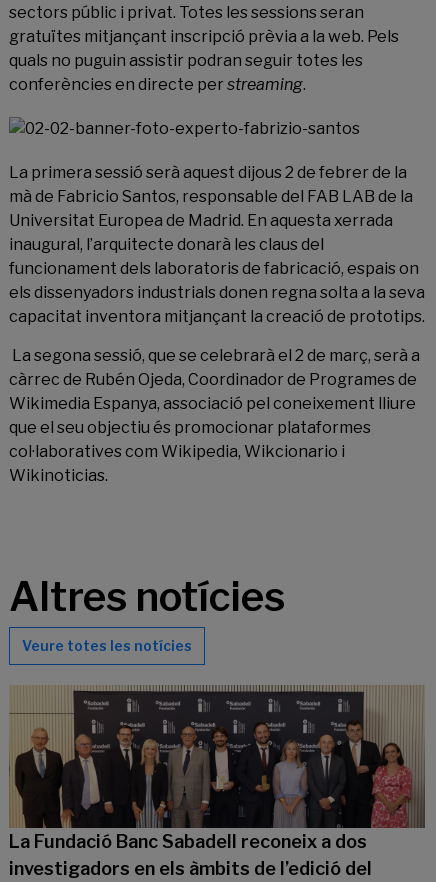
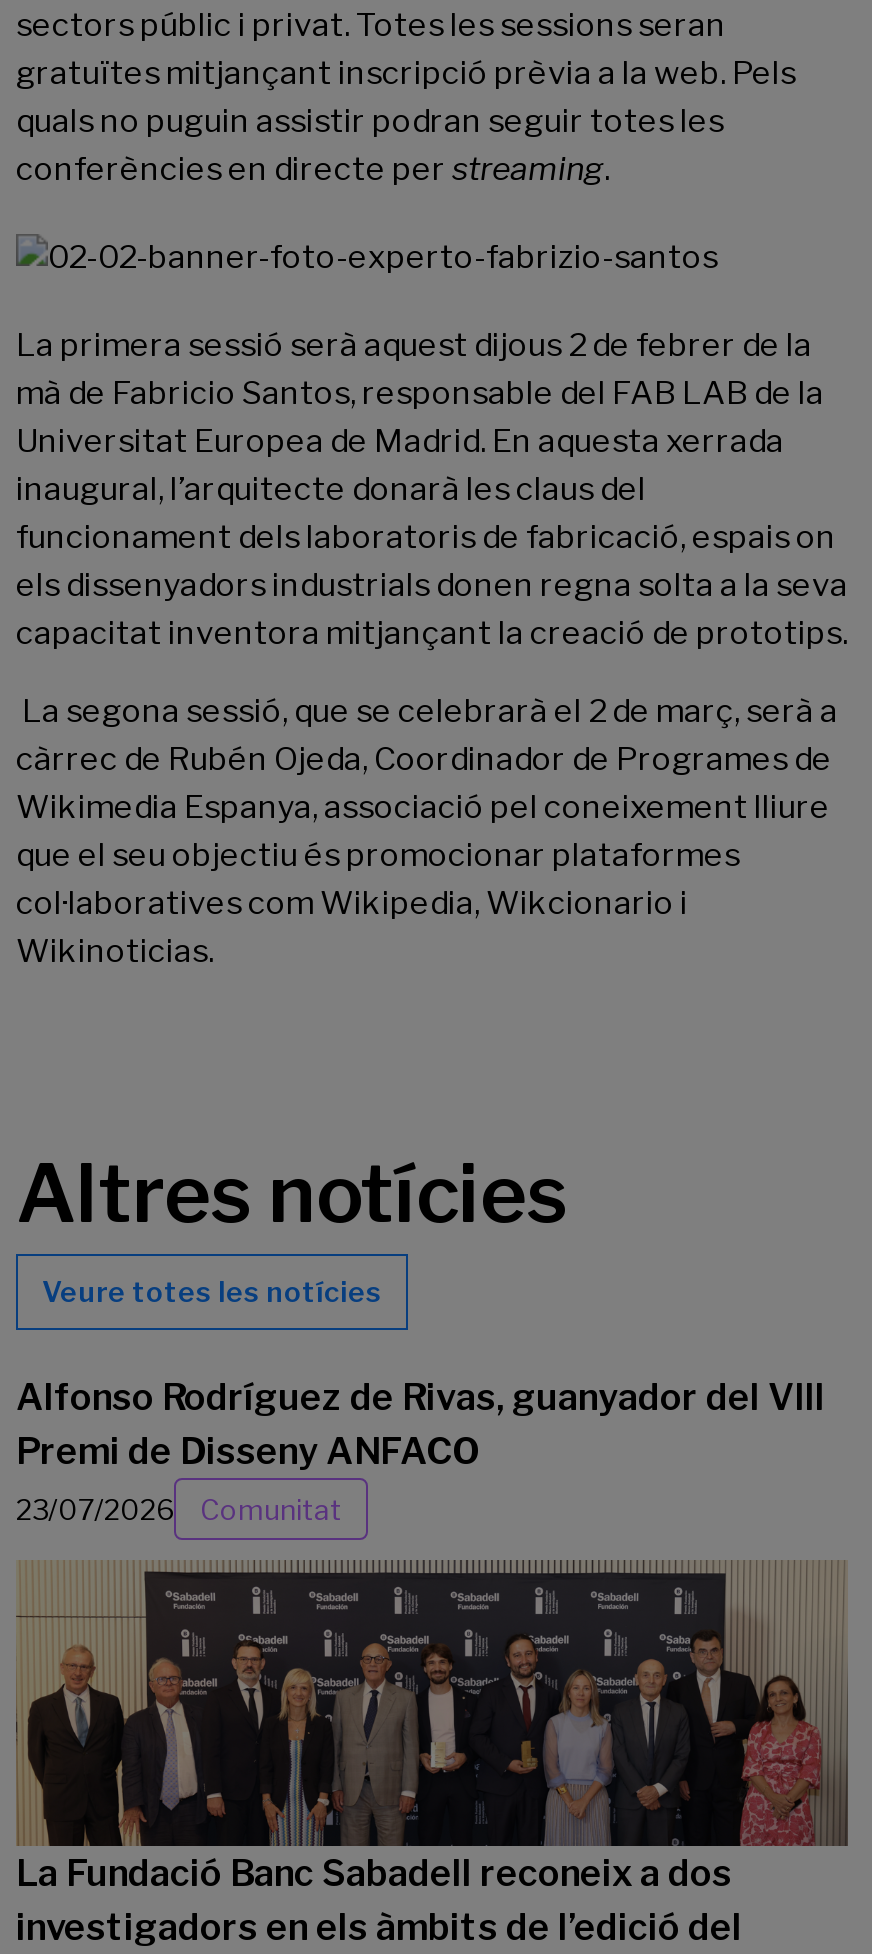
none -> [16,1376,824,1526] Alfonso Rodríguez de Rivas, guanyador del VIII | Premi de Disseny ANFACO | 23/07/2026 | Comunitat

